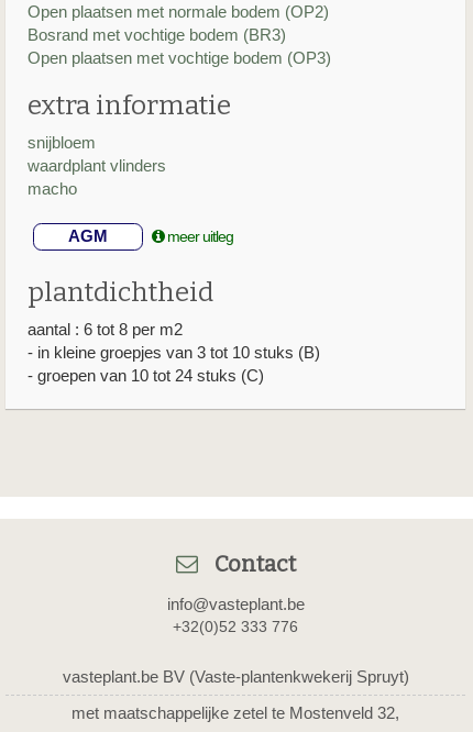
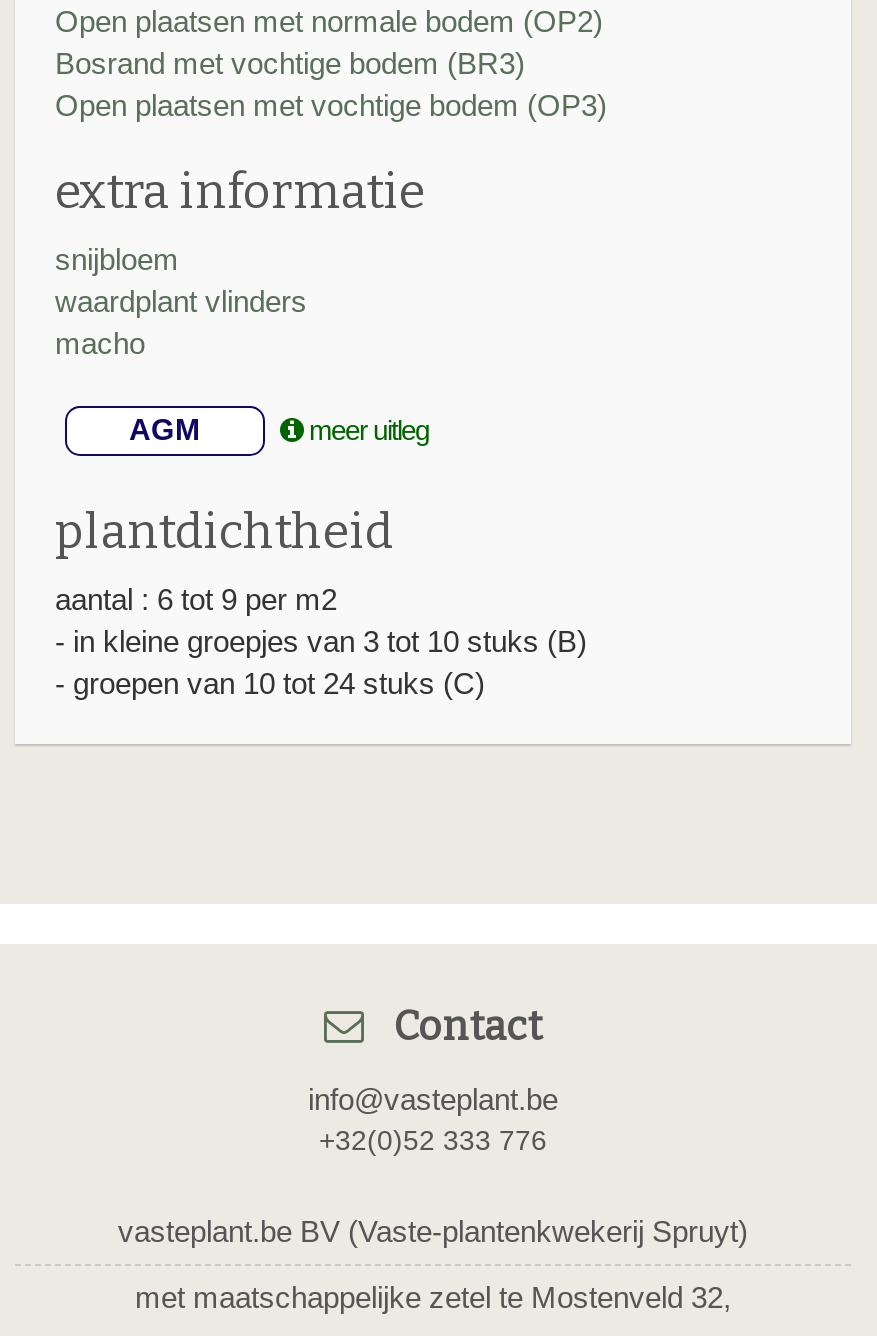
[28,320,183,338] aantal : 6 tot 8 per m2 -> [55,582,337,616] aantal : 6 tot 9 per m2

